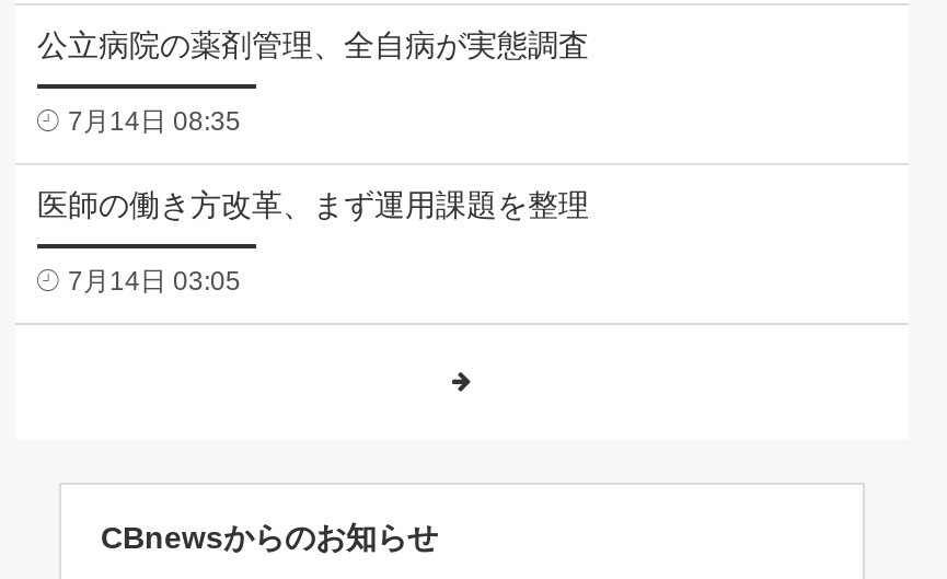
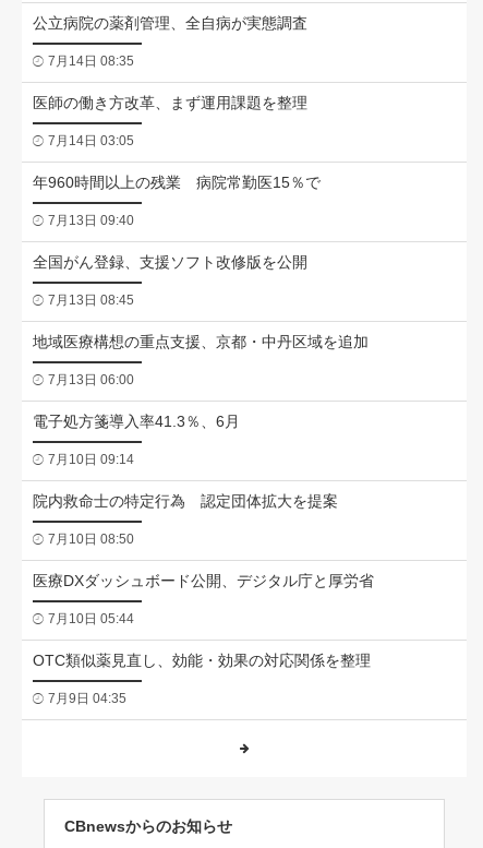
none -> [33,174,374,706] 年960時間以上の残業 病院常勤医15％で | 7月13日 09:40 | 全国がん登録、支援ソフト改修版を公開 | 7月13日 08:45 | 地域医療構想の重点支援、京都・中丹区域を追加 | 7月13日 06:00 | 電子処方箋導入率41.3％、6月 | 7月10日 09:14 | 院内救命士の特定行為 認定団体拡大を提案 | 7月10日 08:50 | 医療DXダッシュボード公開、デジタル庁と厚労省 | 7月10日 05:44 | OTC類似薬見直し、効能・効果の対応関係を整理 | 7月9日 04:35

